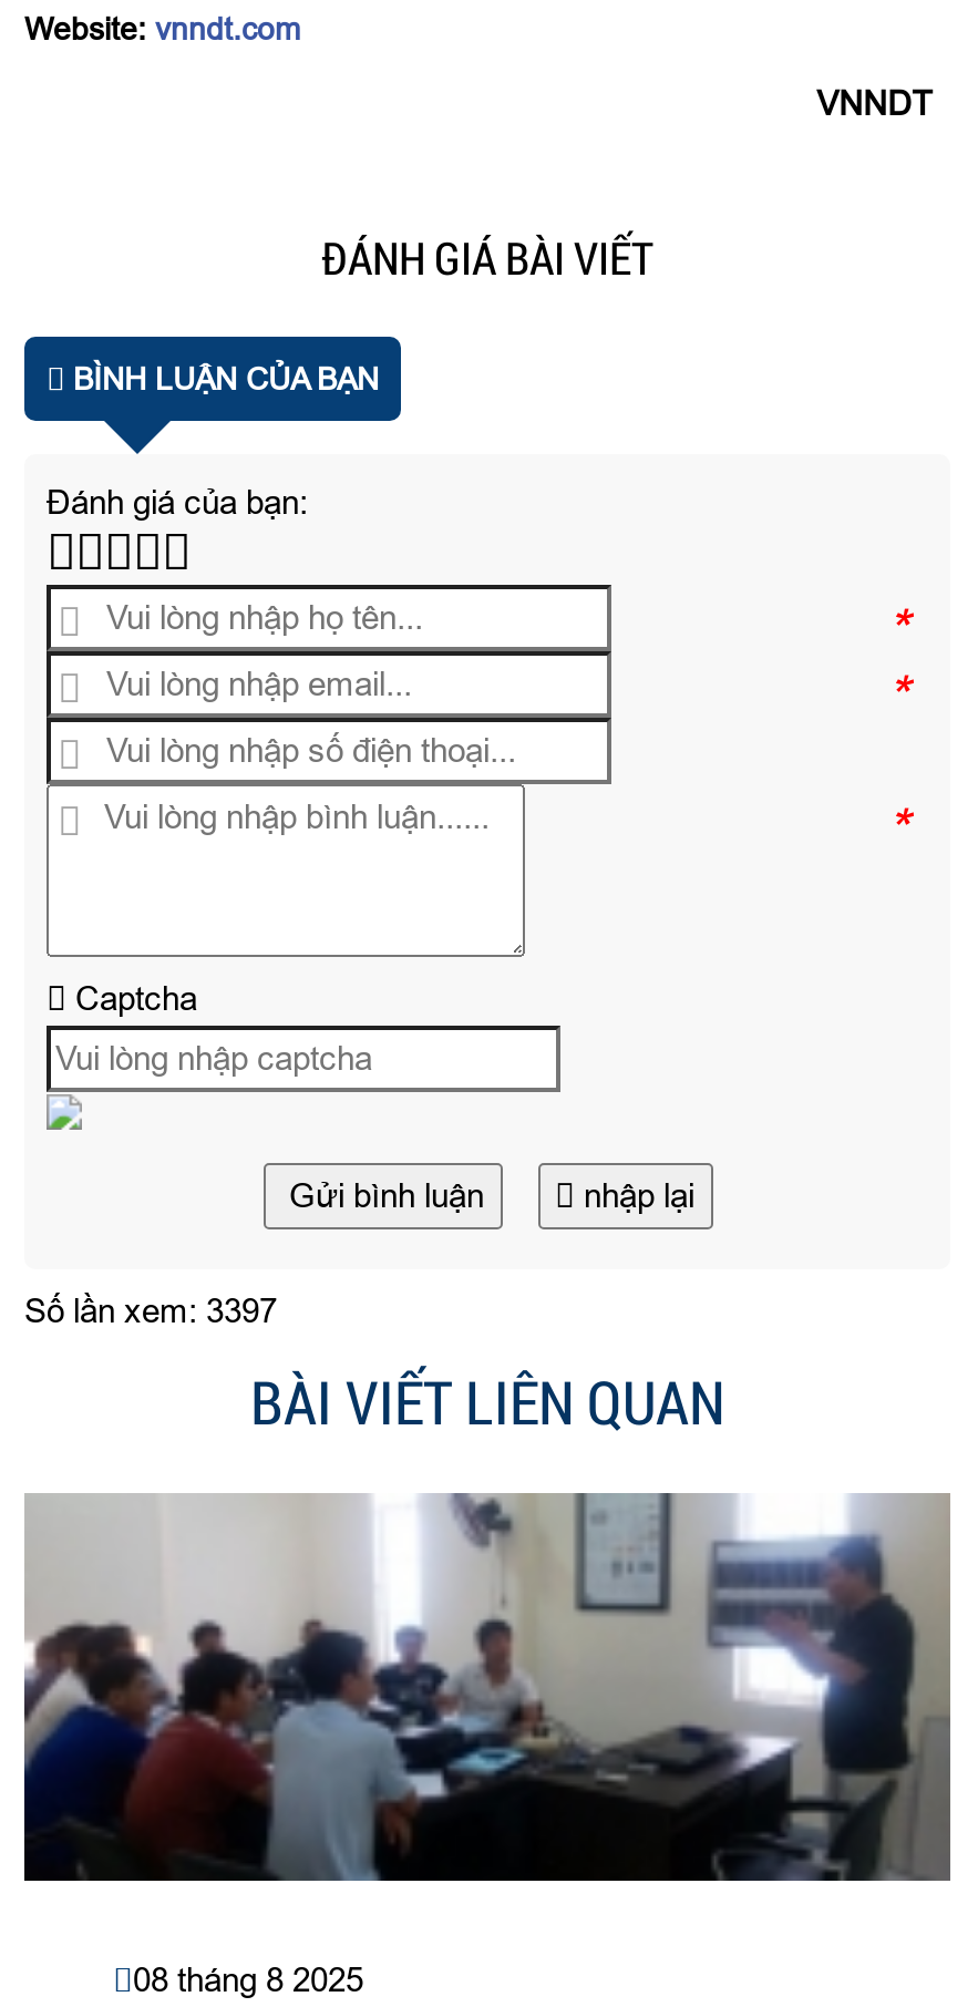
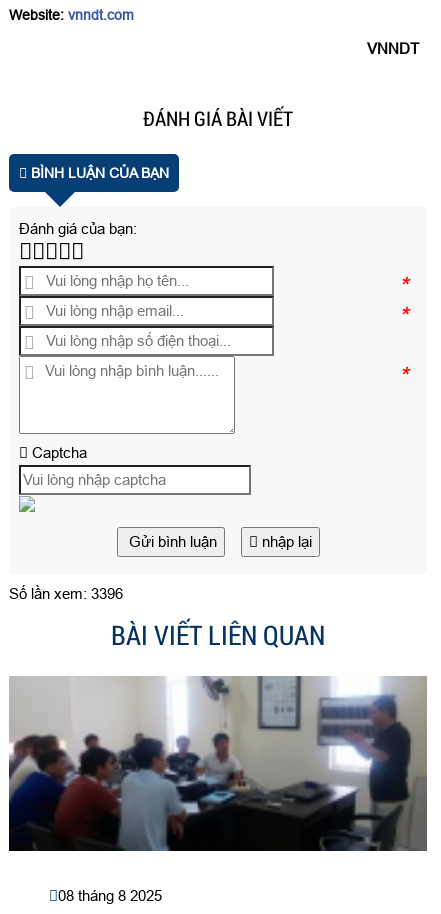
[24,1292,277,1330] Số lần xem: 3397 -> [9,585,123,602] Số lần xem: 3396

